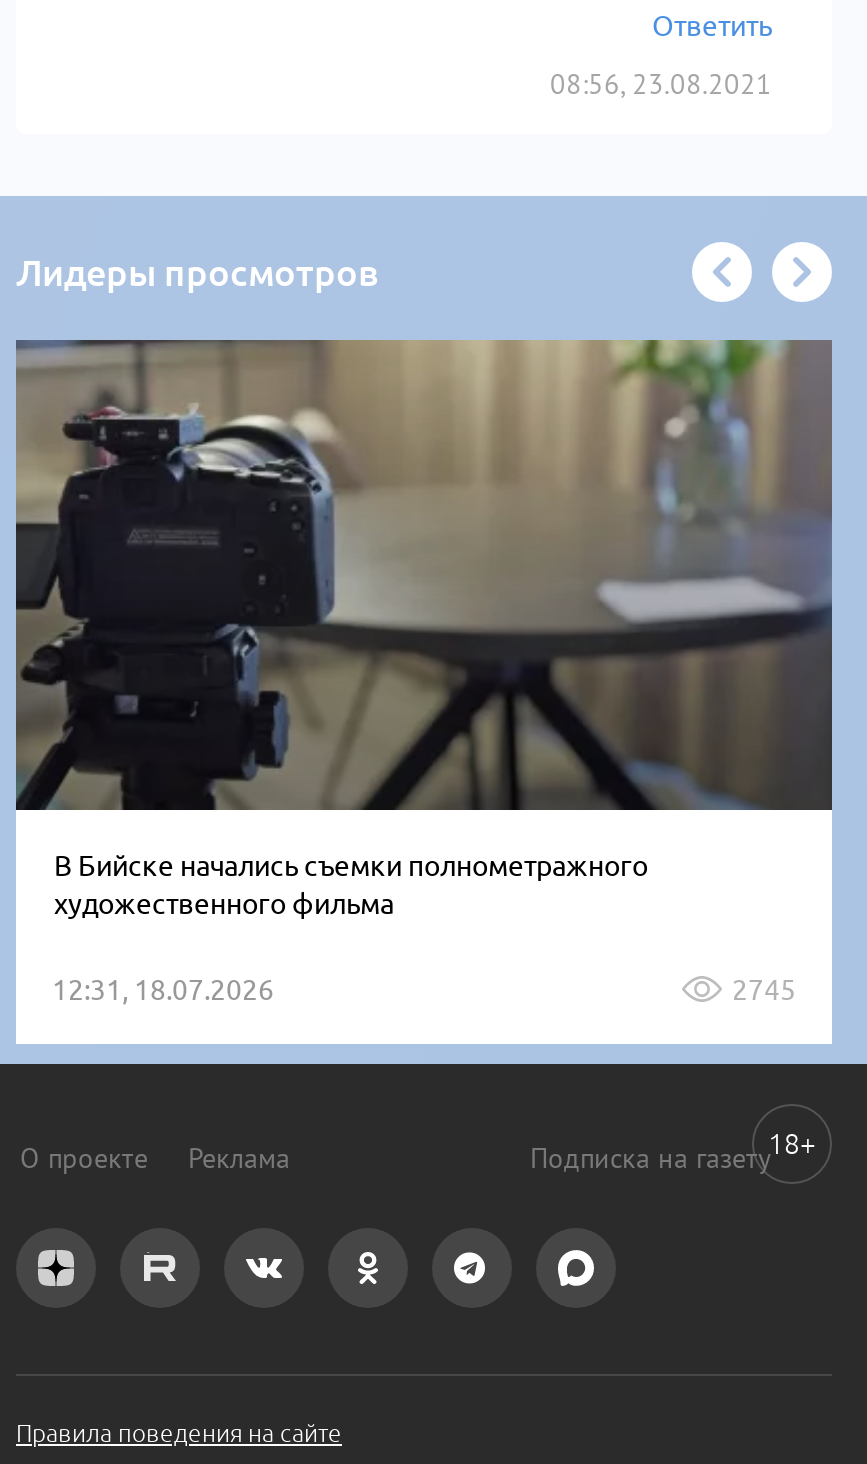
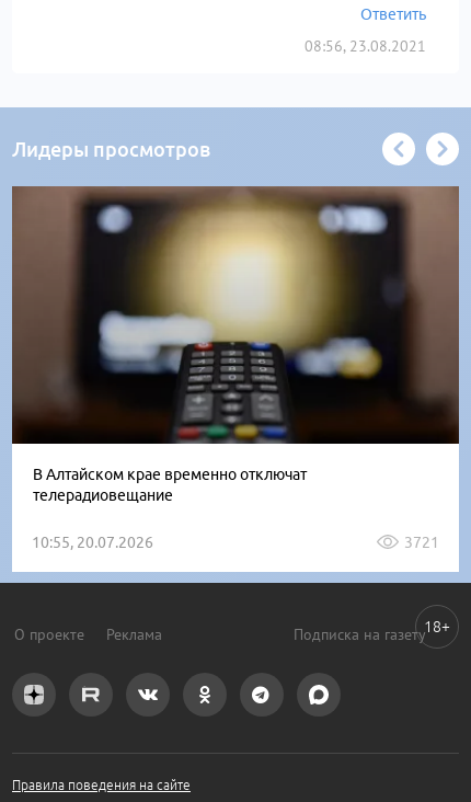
[16,340,832,920] [image] | В Бийске начались съемки полнометражного | художественного фильма -> [12,186,459,504] [image] | В Алтайском крае временно отключат | телерадиовещание
[52,974,796,1006] 12:31, 18.07.2026 | 2745 -> [32,533,439,551] 10:55, 20.07.2026 | 3721

